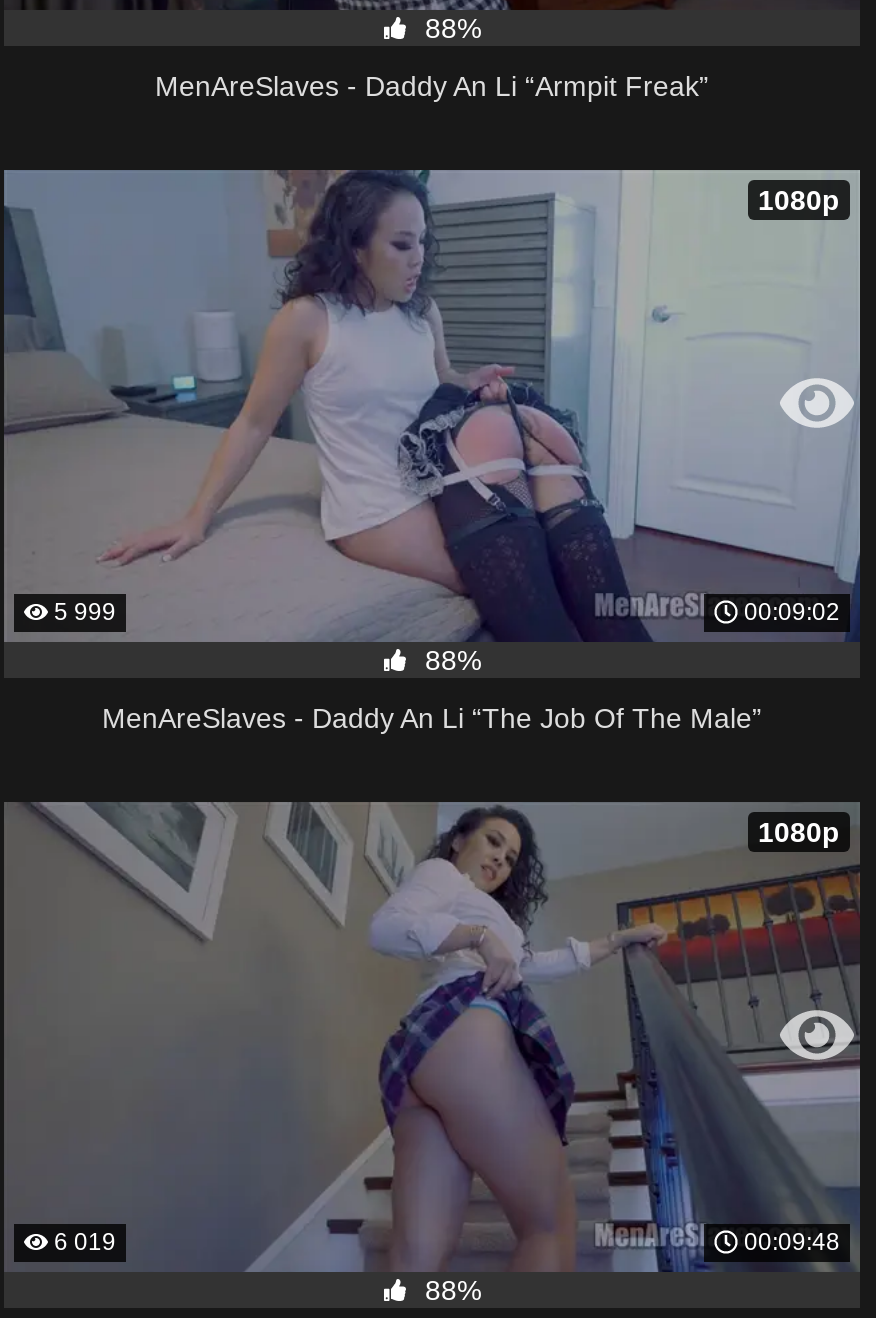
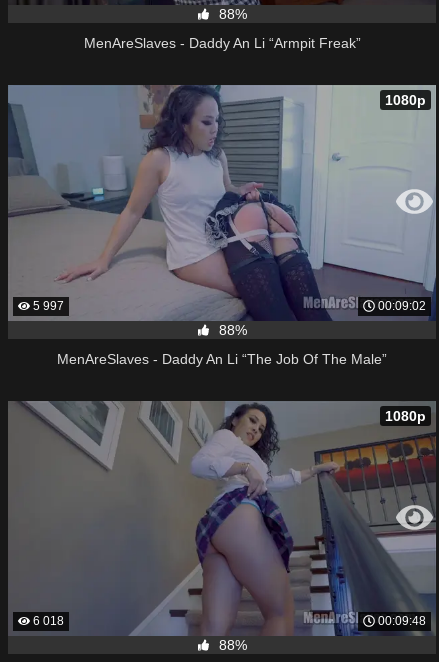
[48,597,116,625] 5 999 -> [30,299,64,313] 5 997
[48,1228,116,1256] 6 019 -> [30,614,64,628] 6 018

